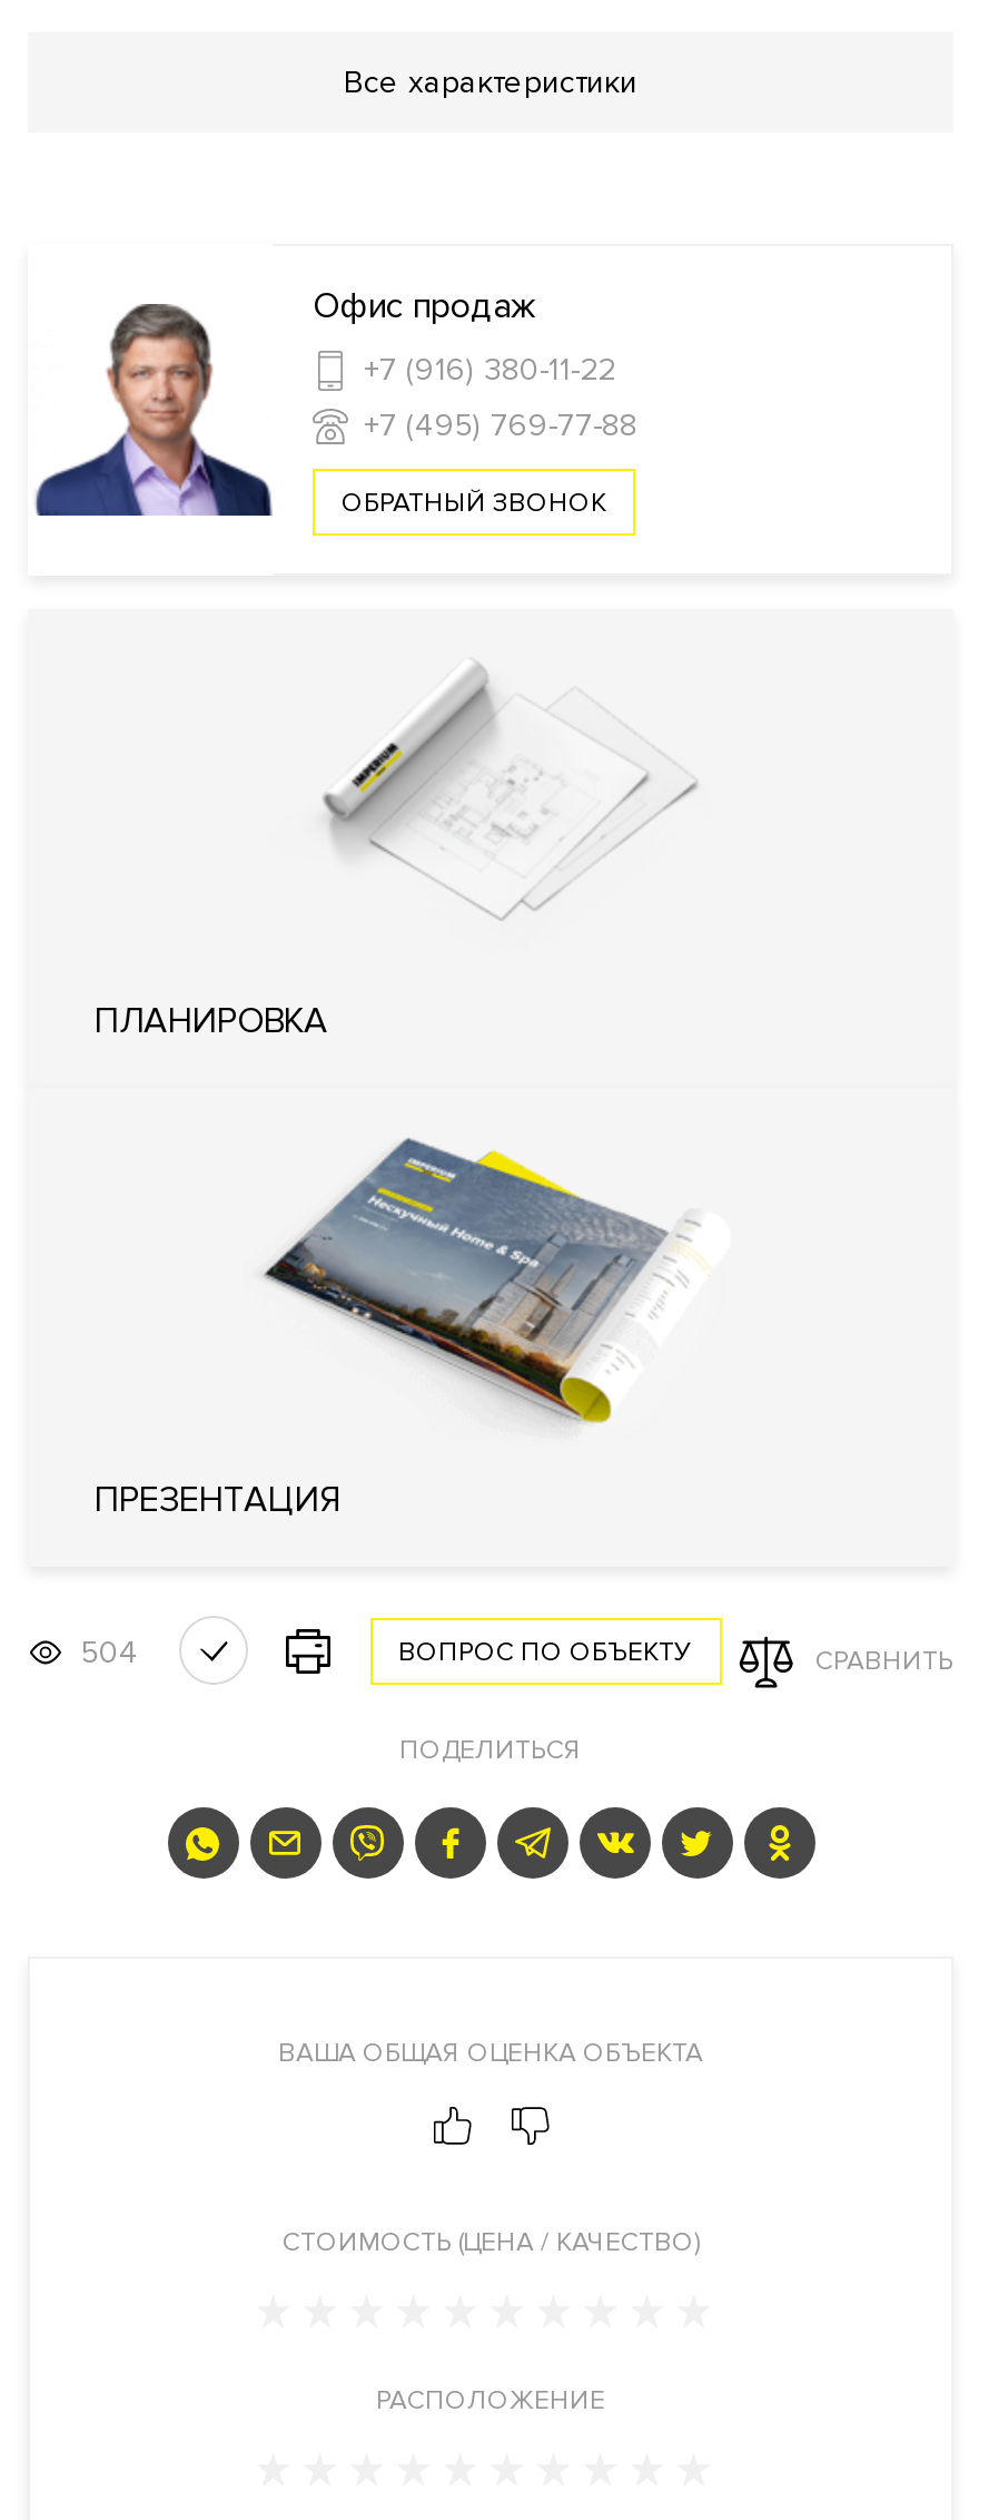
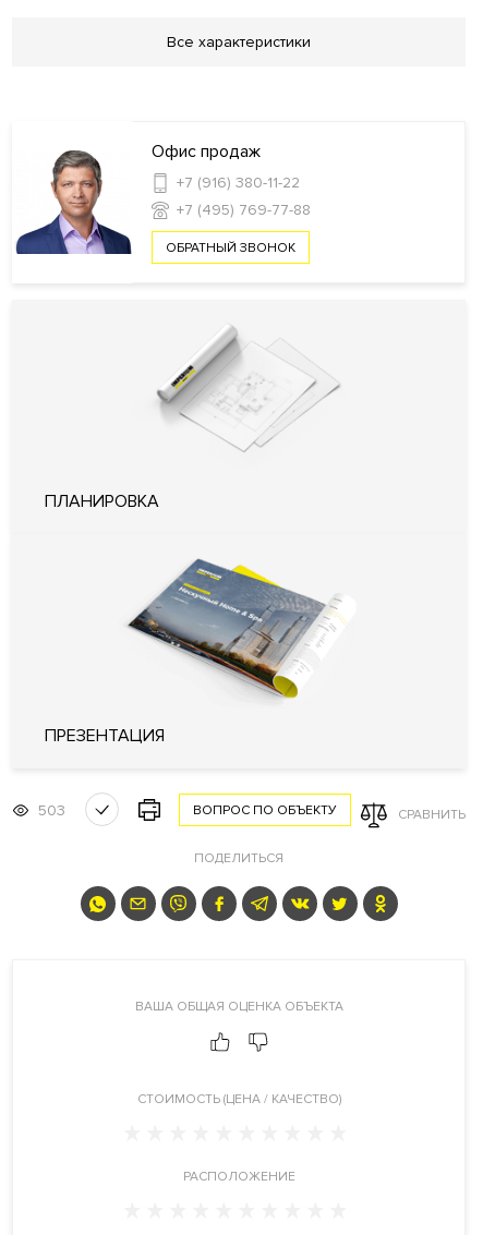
[81,1633,139,1671] 504 -> [38,801,65,819] 503

